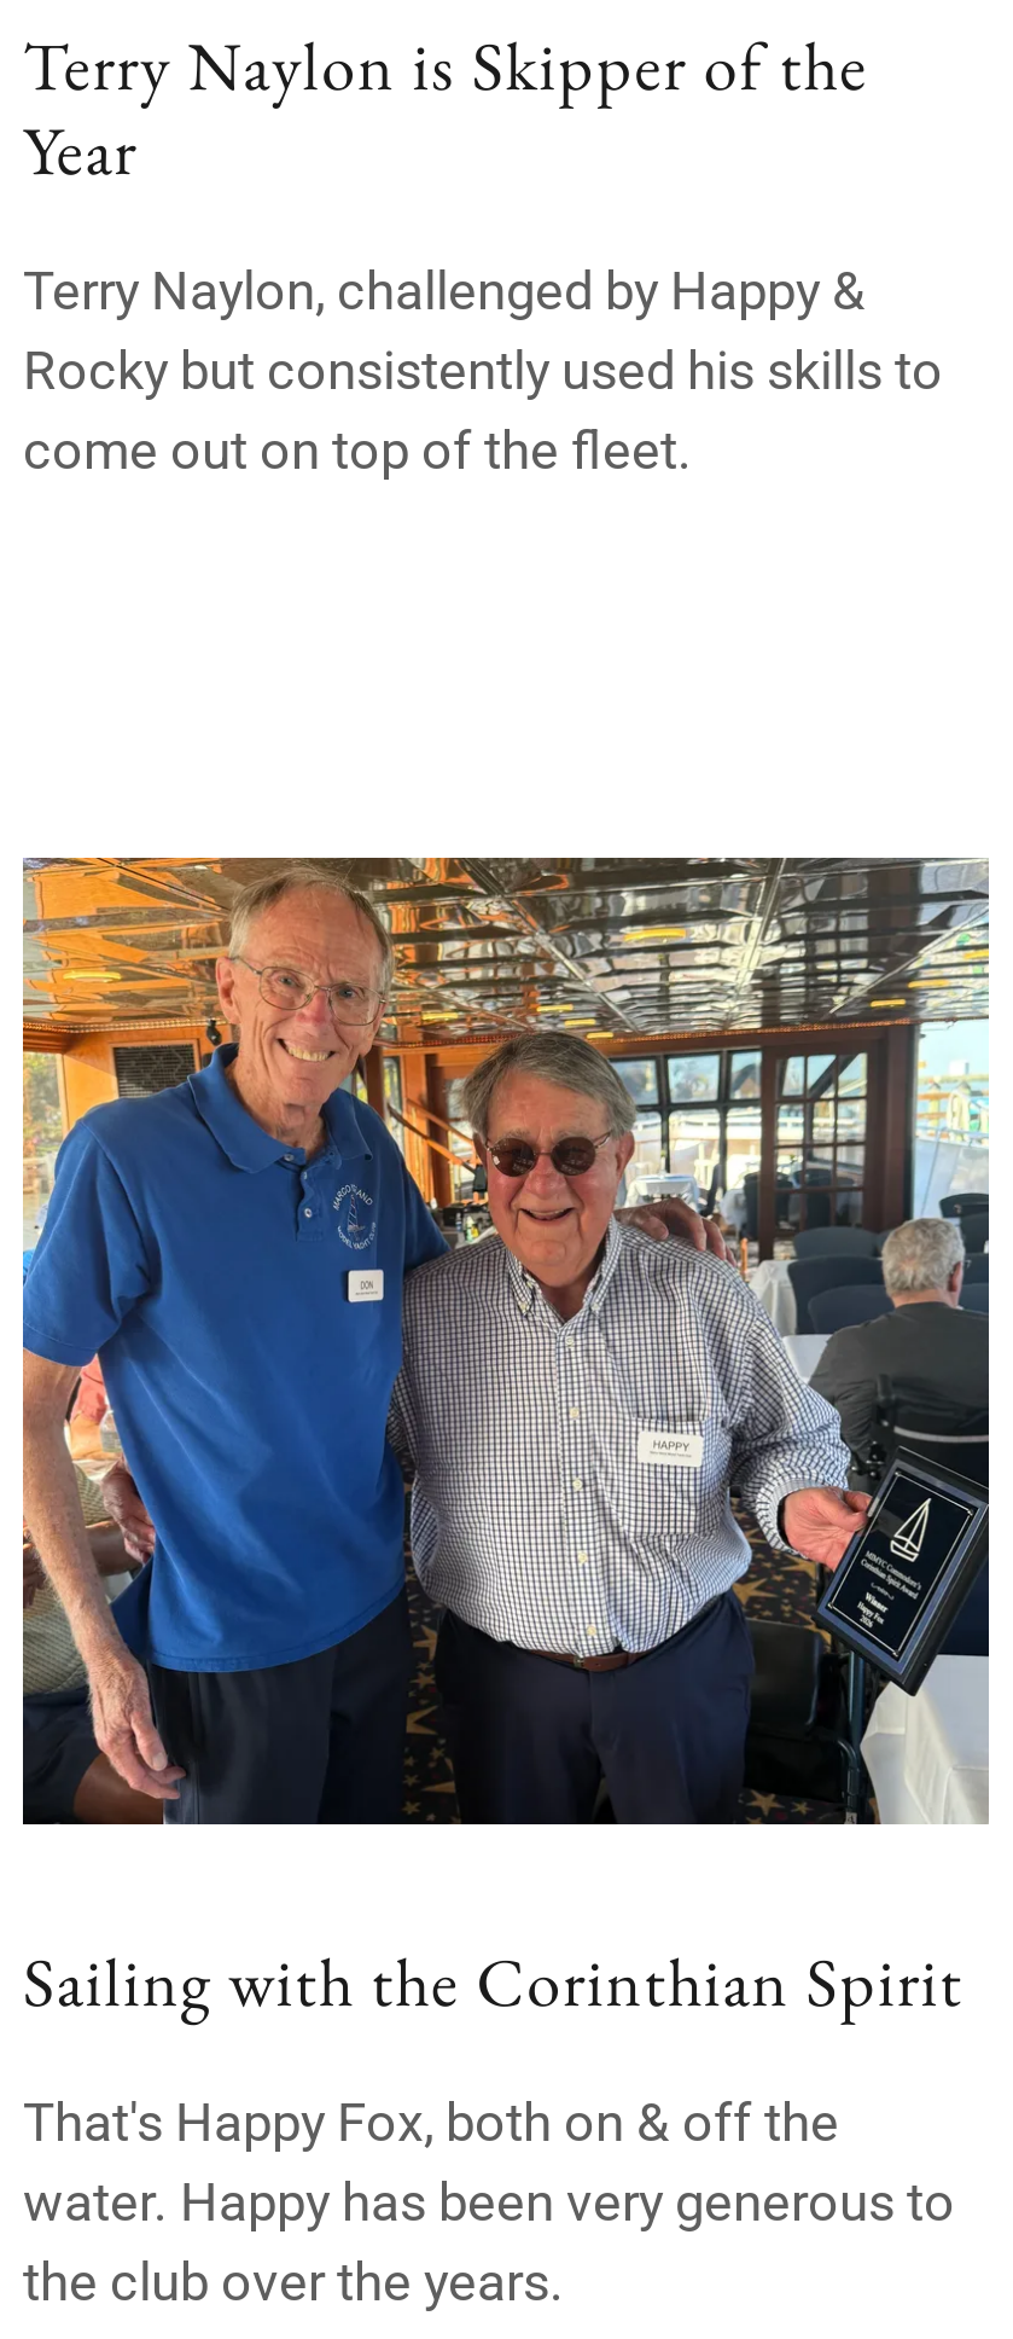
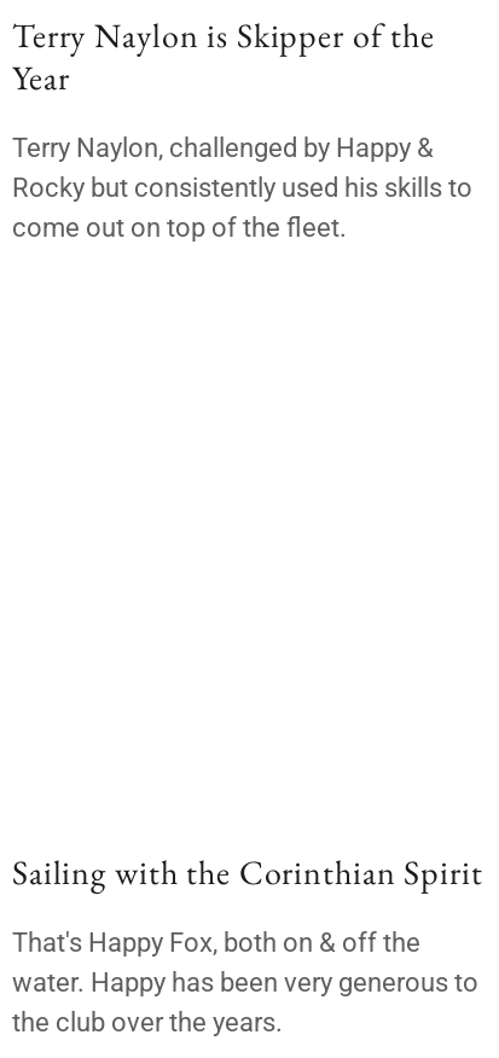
[21,855,991,1827] [image] -> none

